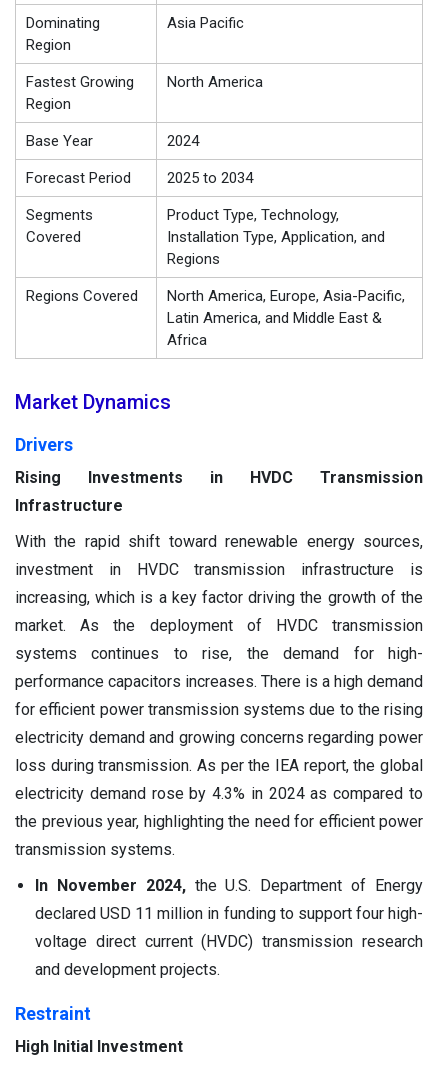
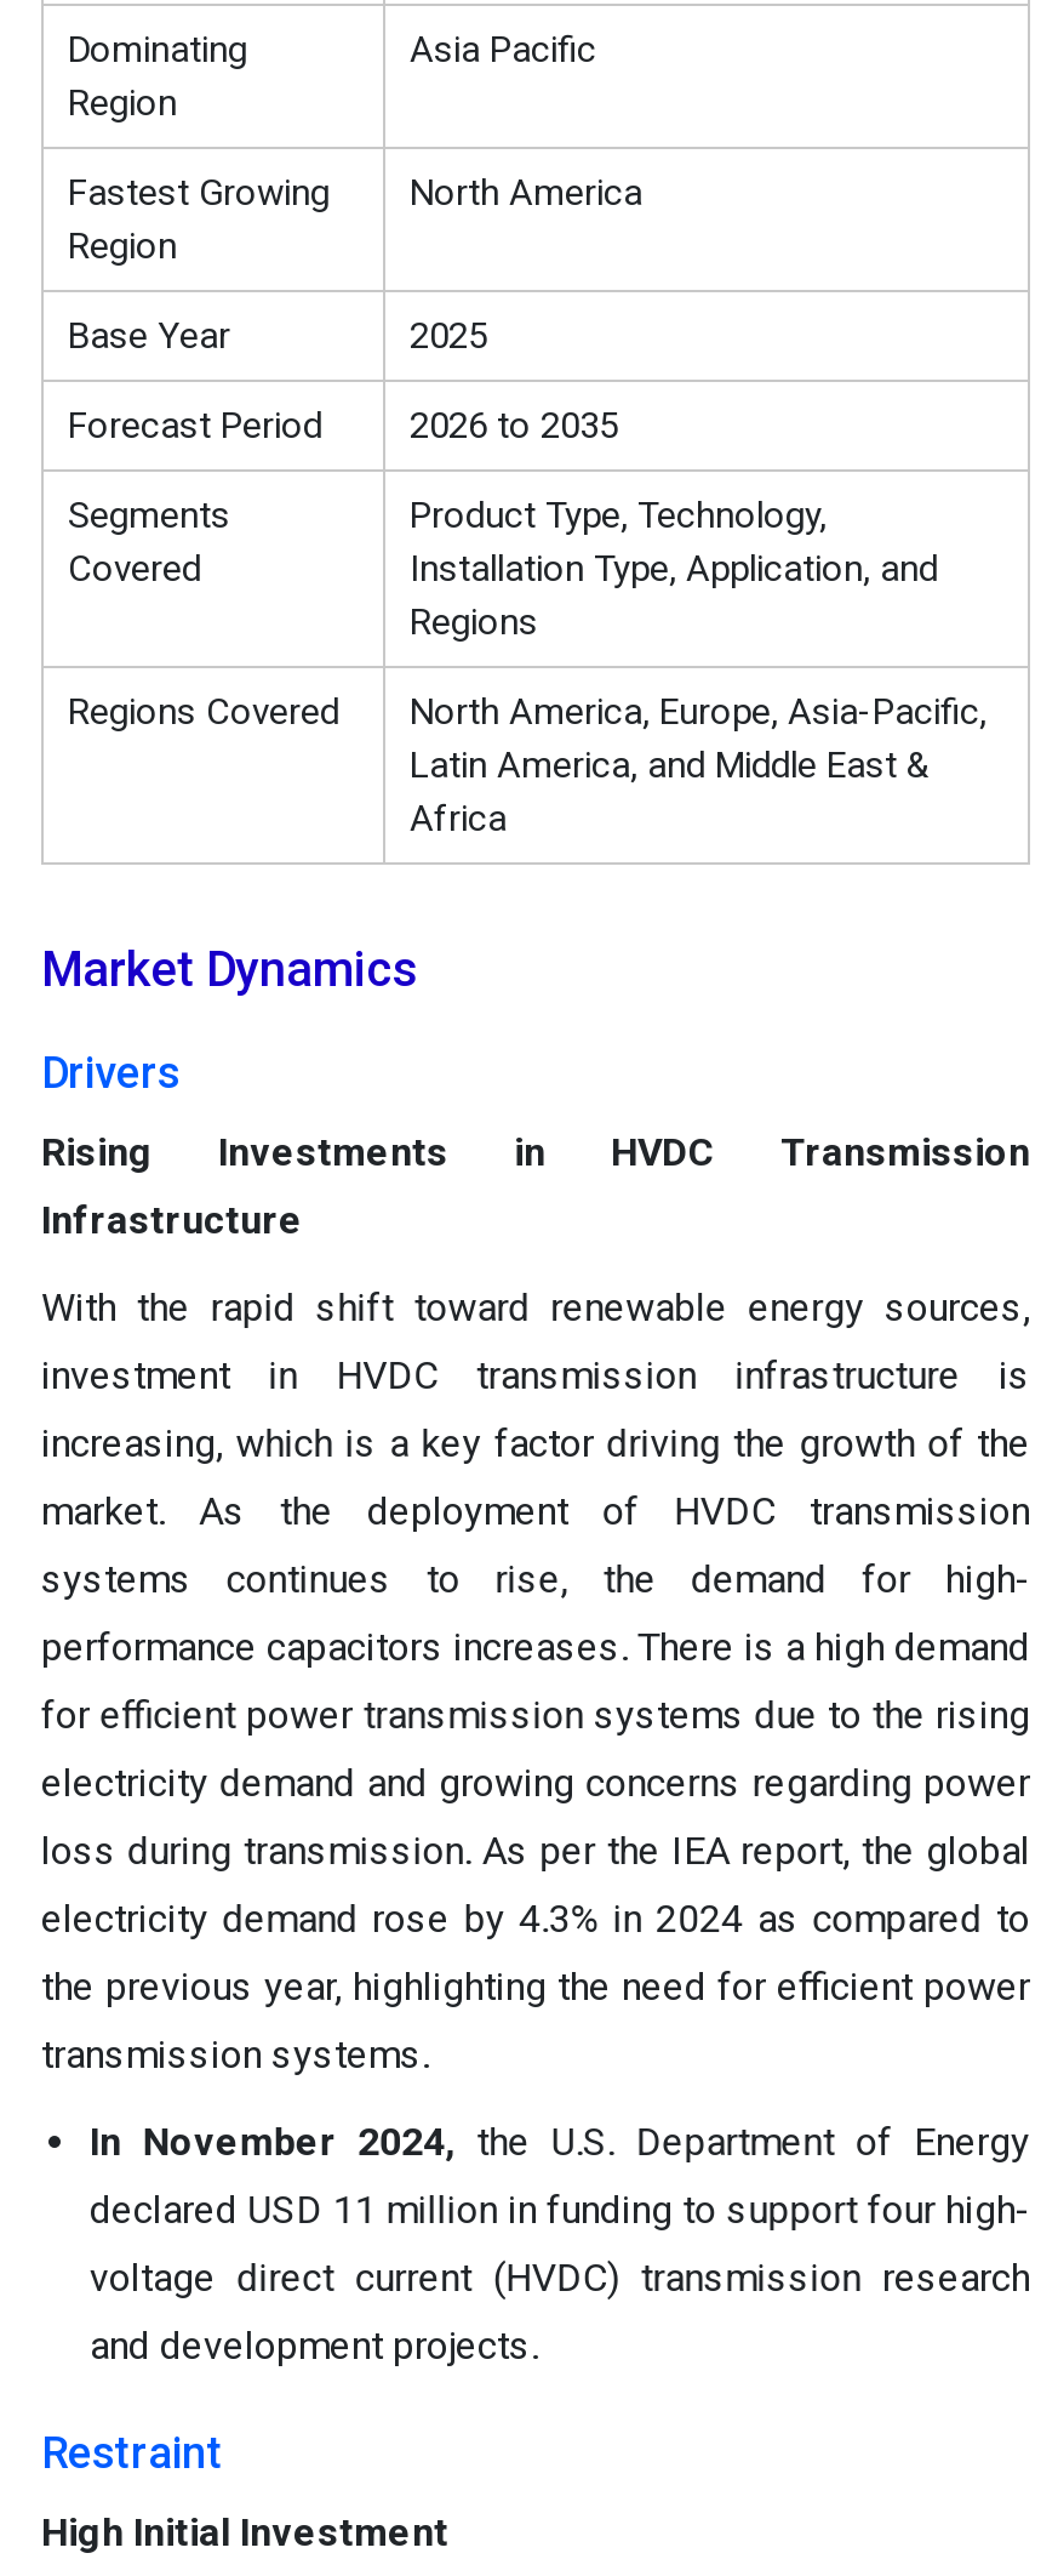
[167,132,199,150] 2024 -> [410,315,487,358] 2025
[26,169,253,187] Forecast Period 2025 to 2034 -> [68,404,618,448] Forecast Period 2026 to 2035

